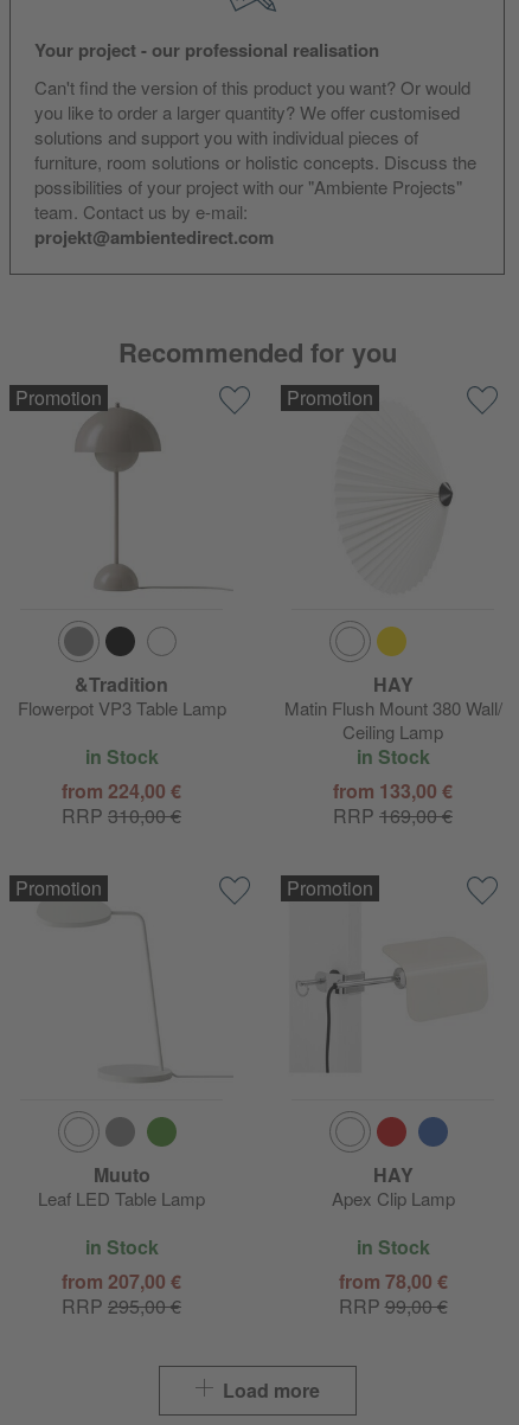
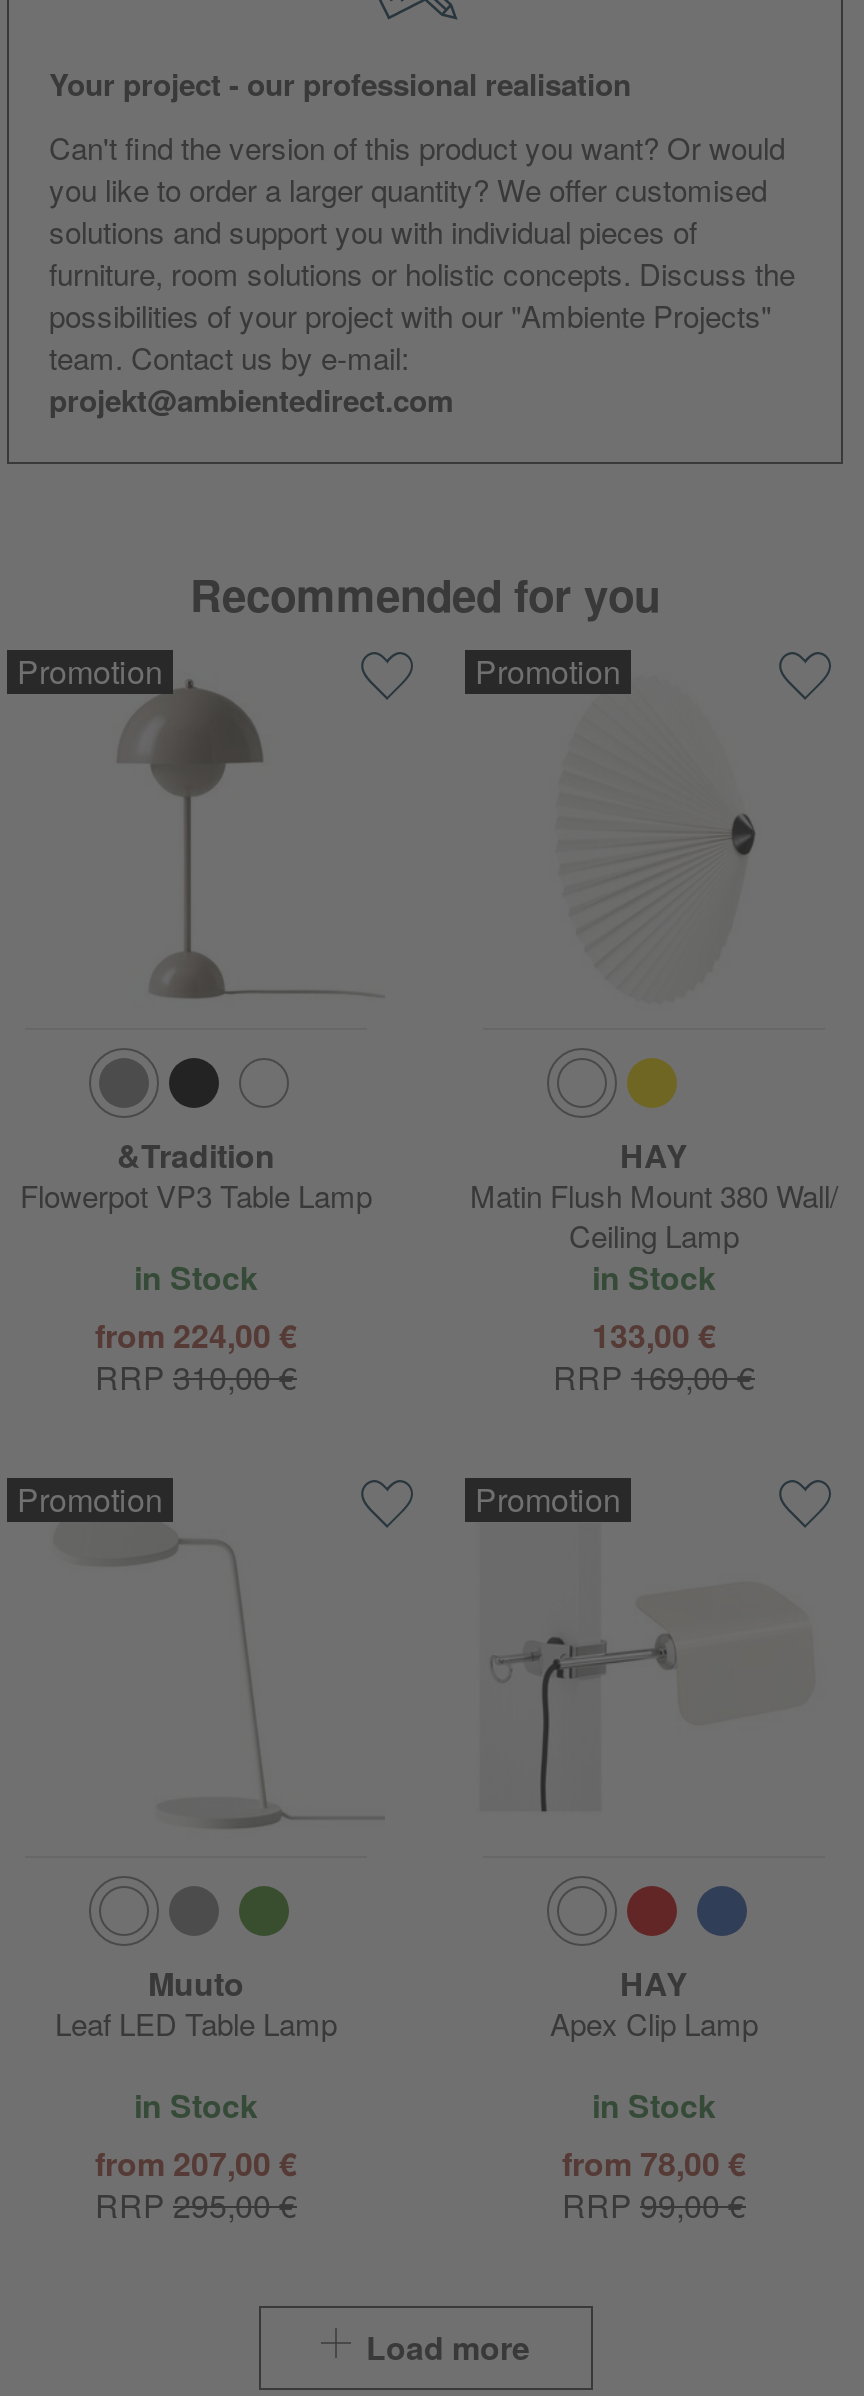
[333,777,453,804] from 133,00 € -> [592,1312,716,1358] 133,00 €

